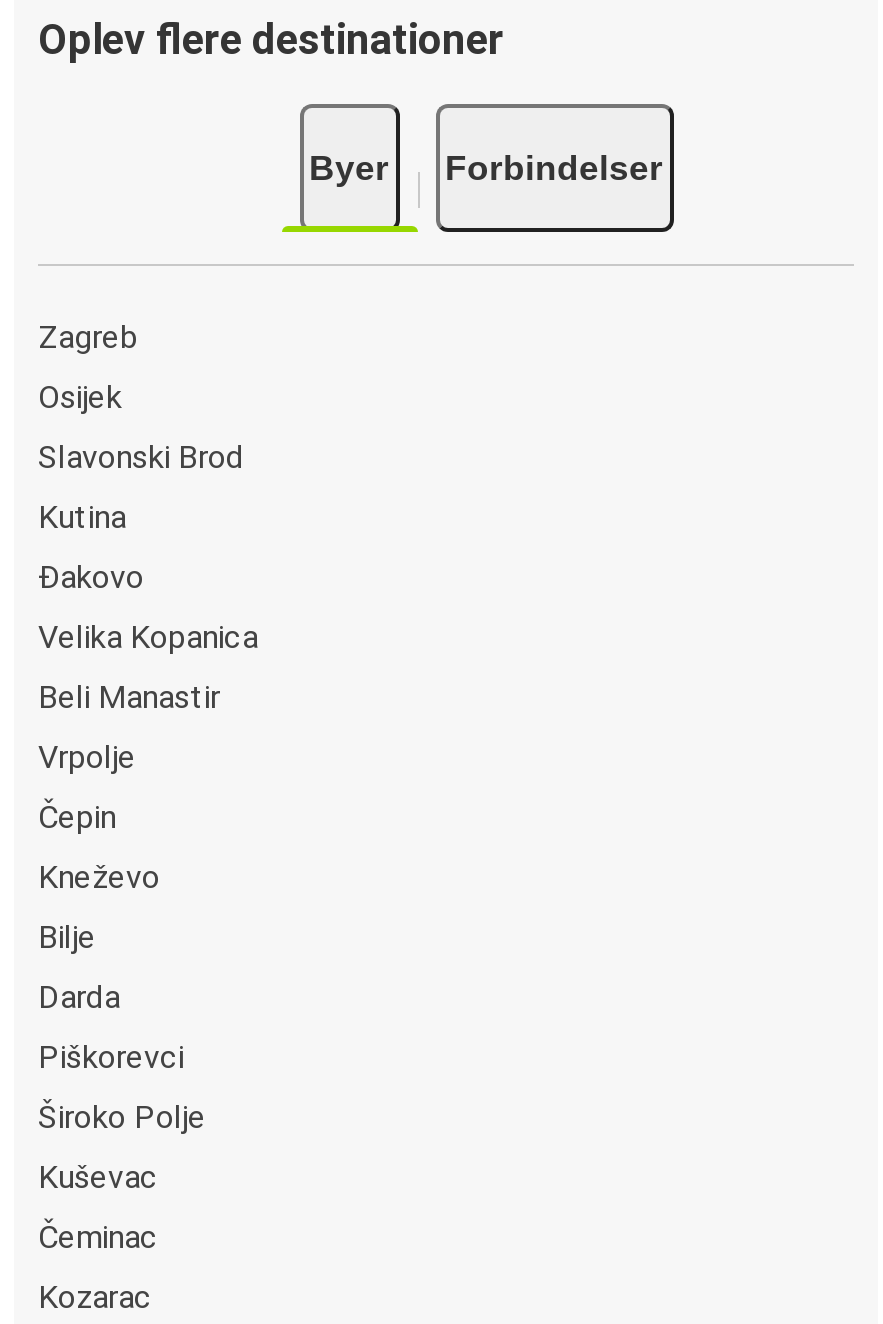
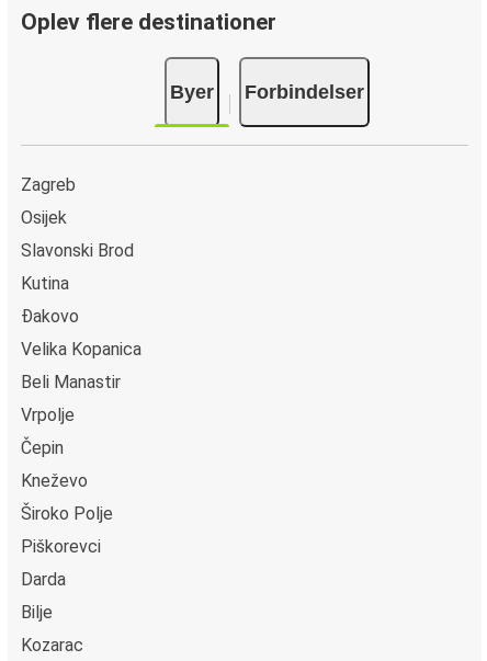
moved [38,917,184,1075] -> [21,535,101,622]: Piškorevci | Darda | Bilje
moved [38,1097,206,1135] -> [21,503,113,523]: Široko Polje
[38,1157,158,1255] Kuševac | Čeminac -> none

